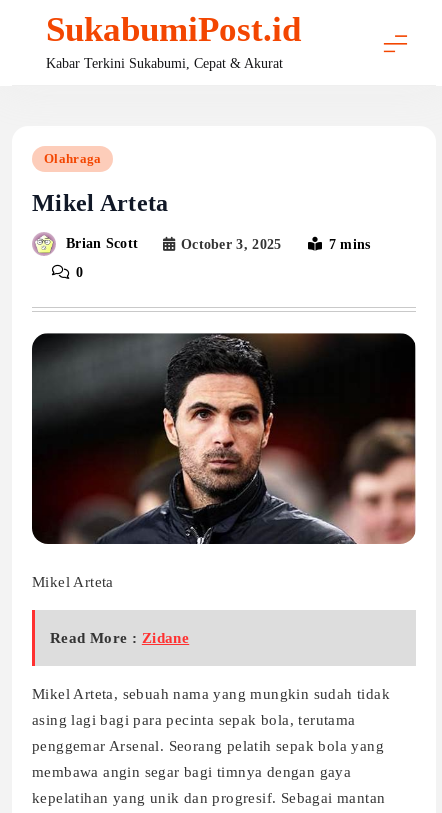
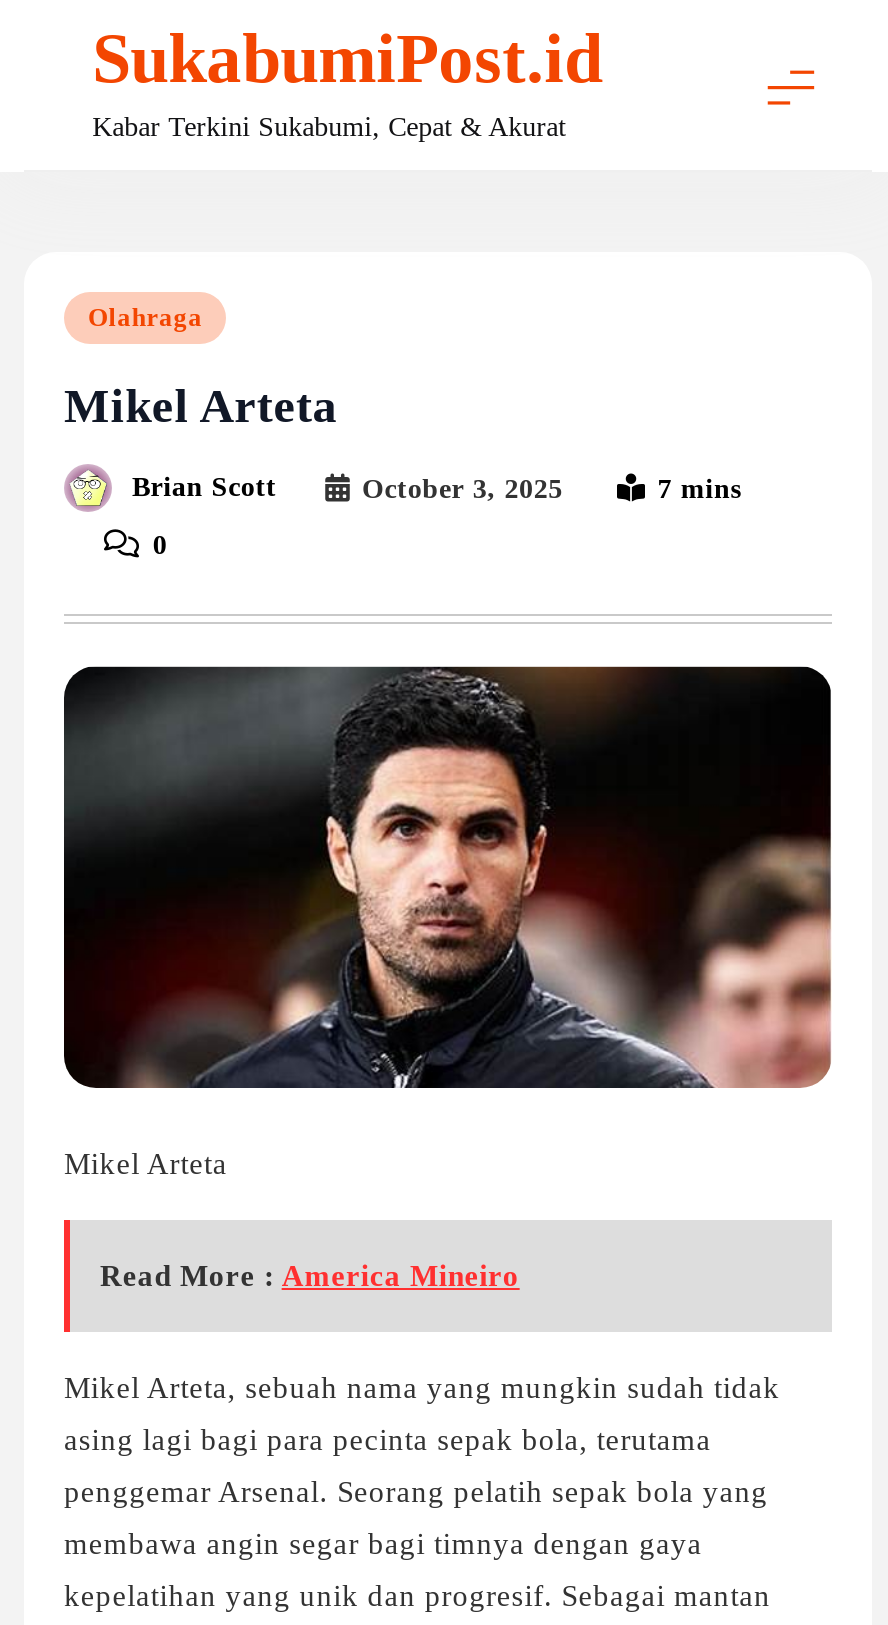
[50,630,189,646] Read More : Zidane -> [100,1260,520,1292] Read More : America Mineiro

